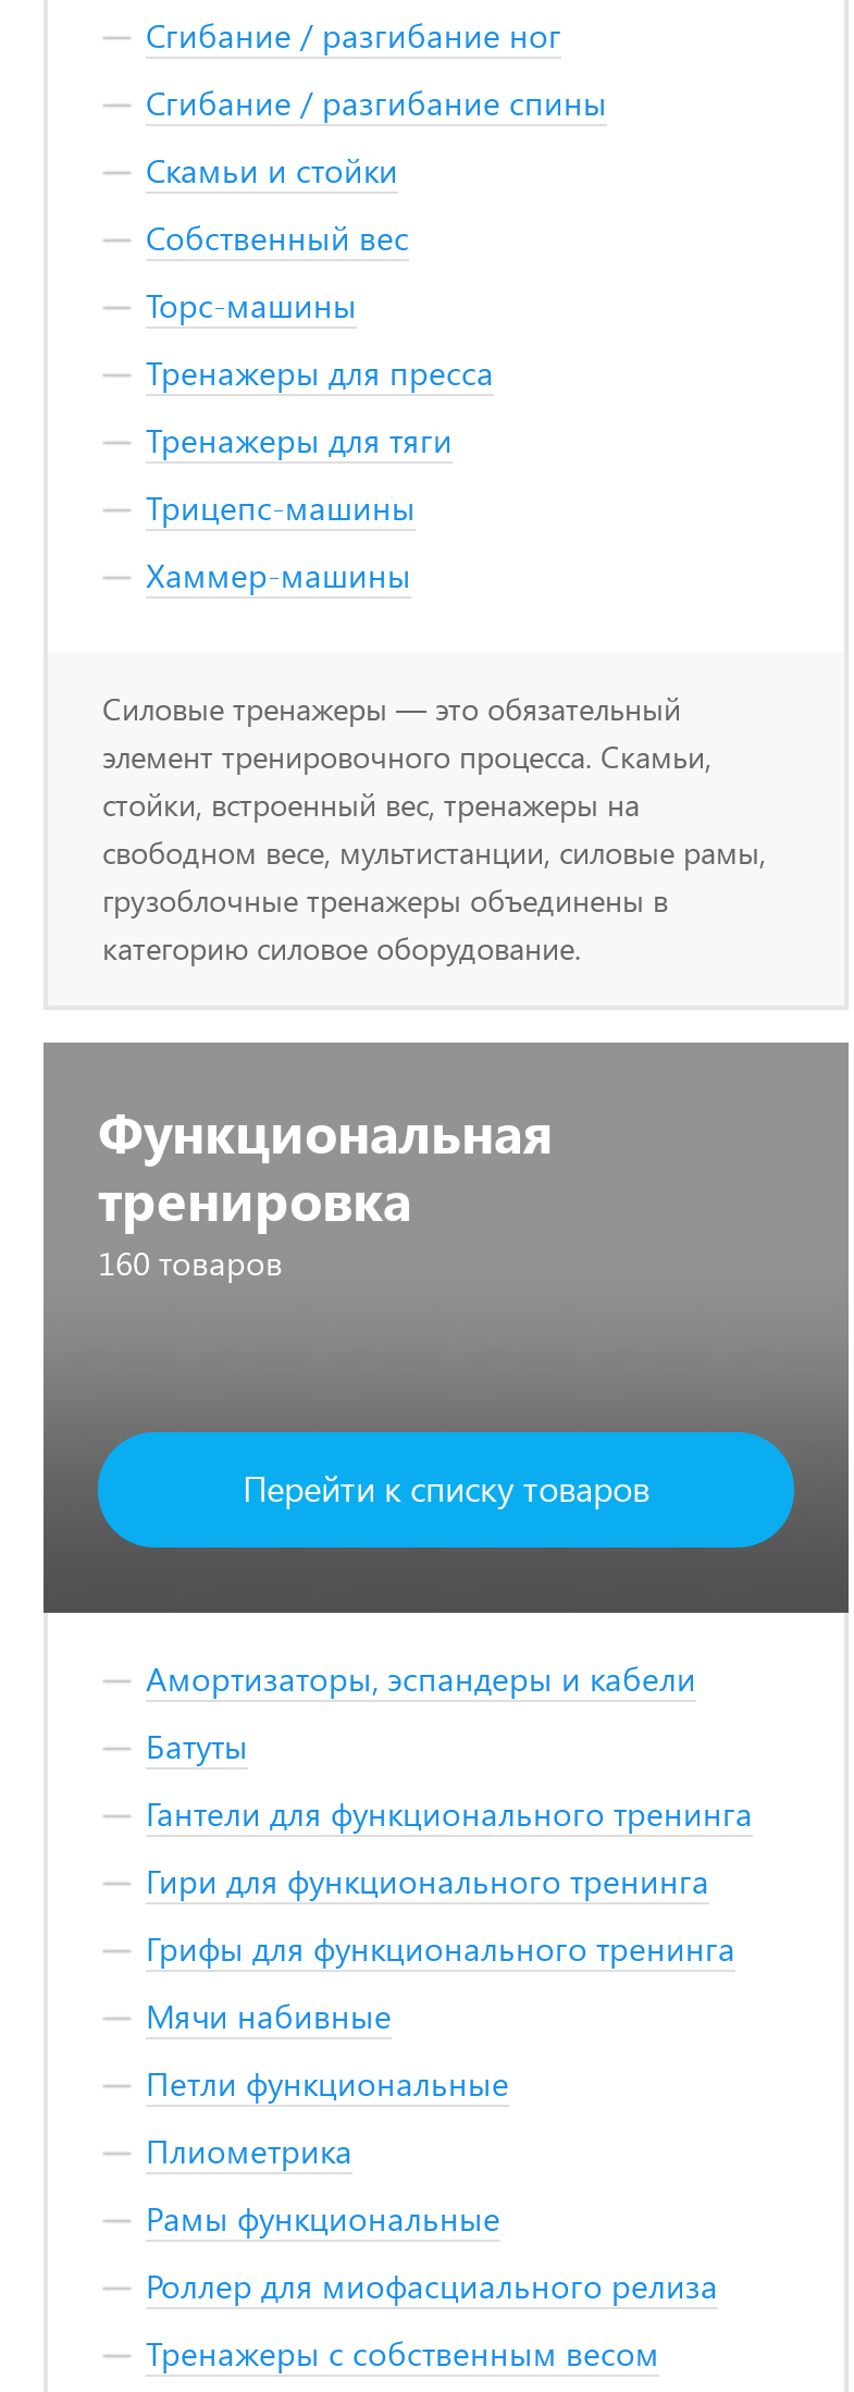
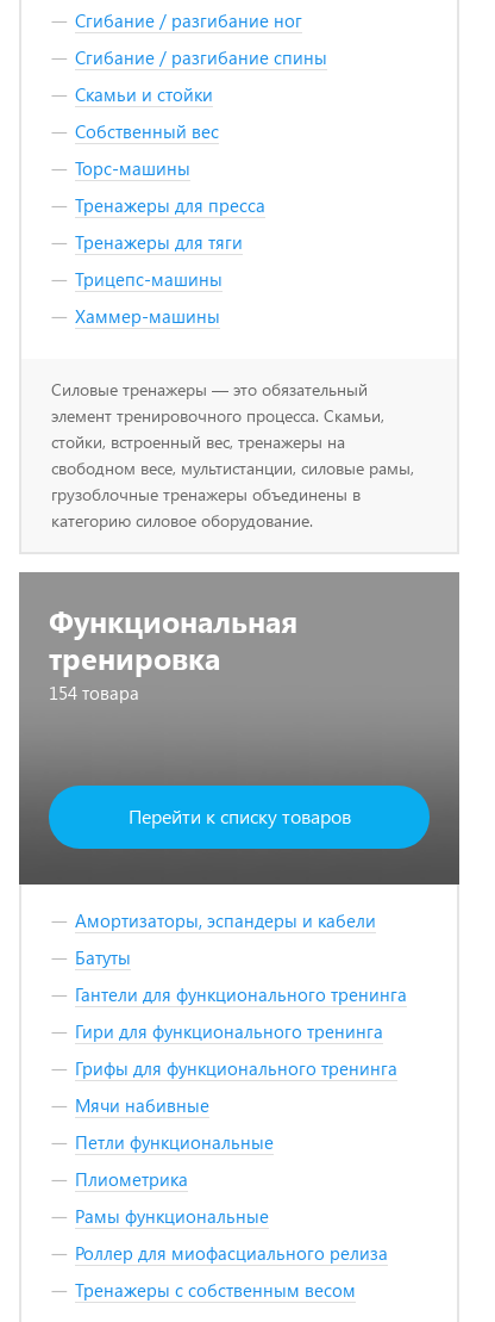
[98,1241,283,1284] 160 товаров -> [49,681,139,705] 154 товара

